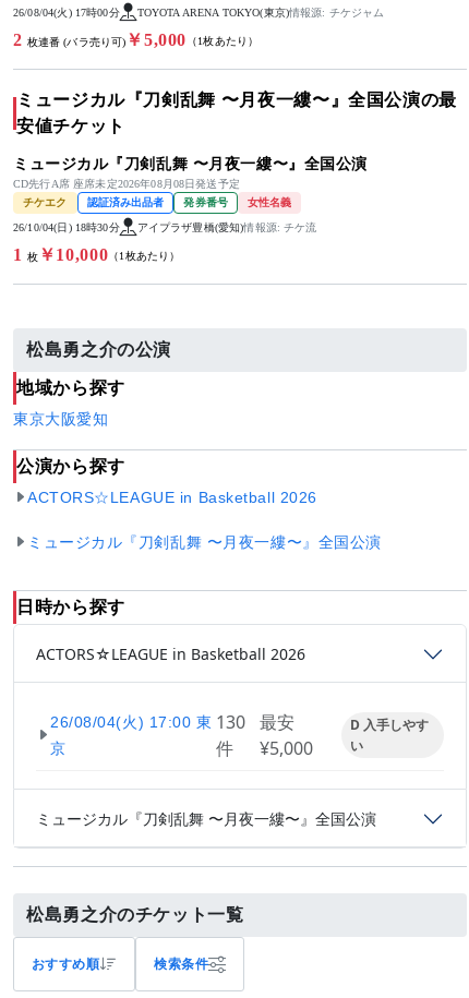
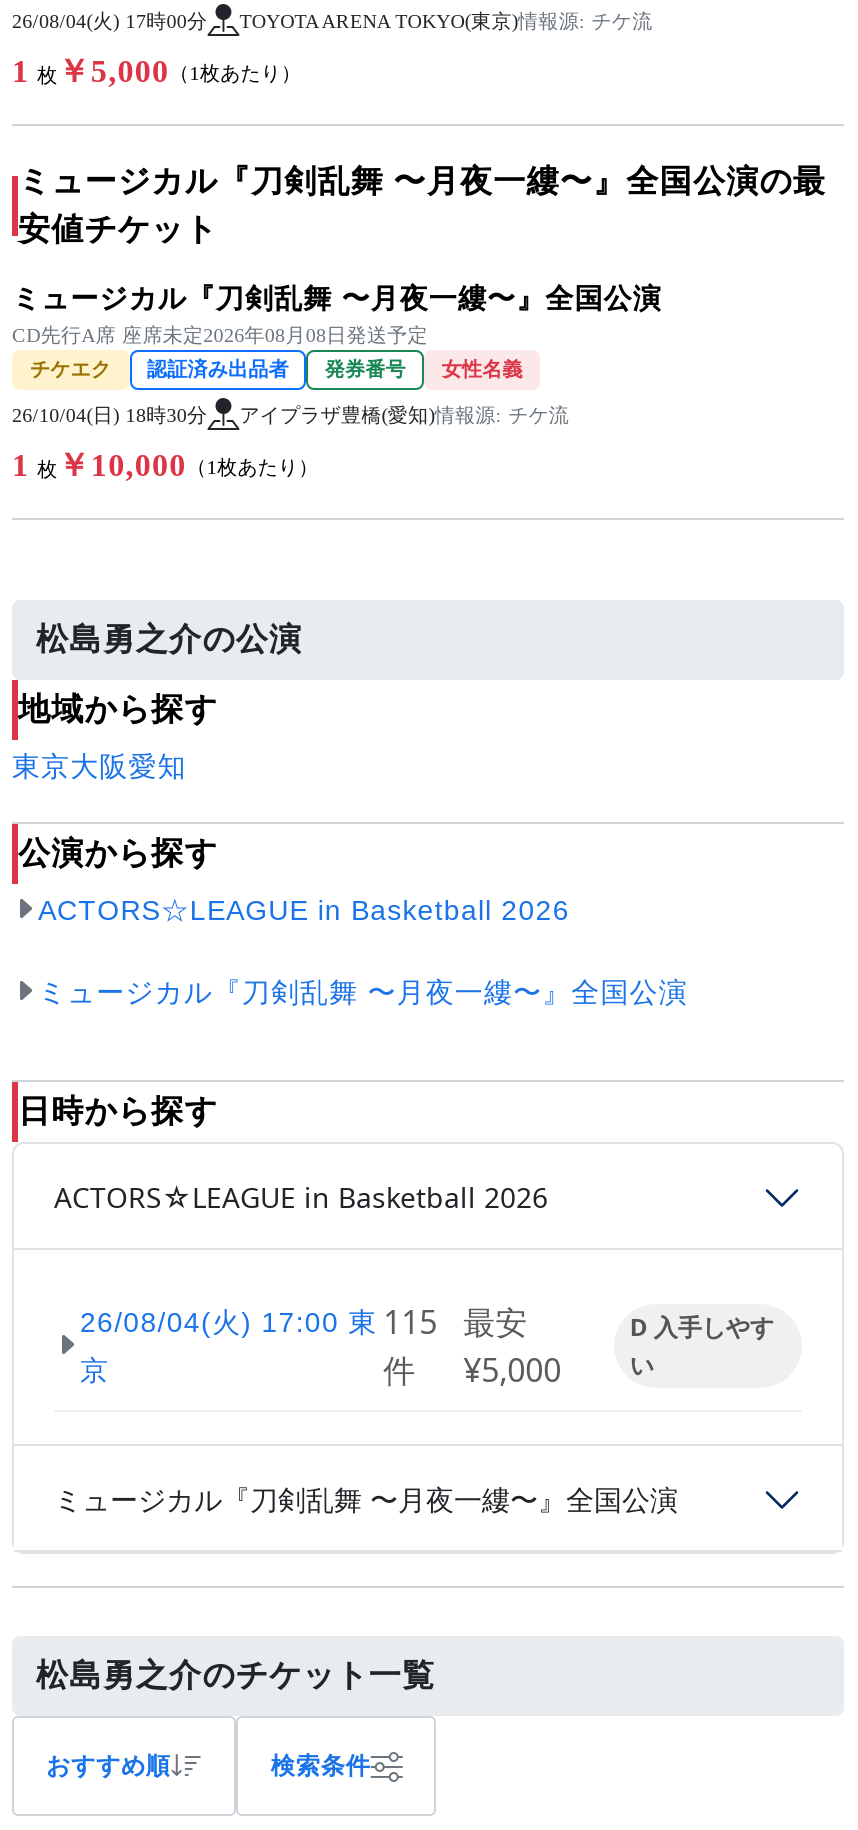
[137,6,384,18] TOYOTA ARENA TOKYO(東京)情報源: チケジャム -> [239,9,652,31] TOYOTA ARENA TOKYO(東京)情報源: チケ流
[13,31,259,49] 2 枚連番 (バラ売り可)￥5,000（1枚あたり） -> [12,54,301,88] 1 枚￥5,000（1枚あたり）
[50,710,294,734] 26/08/04(火) 17:00 東 130 最安 -> [80,1300,527,1344] 26/08/04(火) 17:00 東 115 最安

